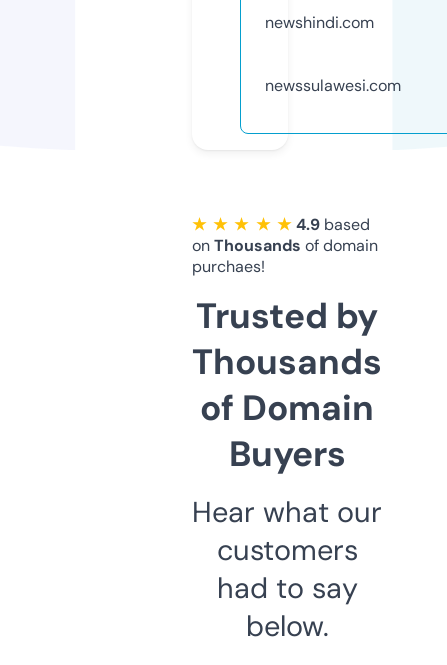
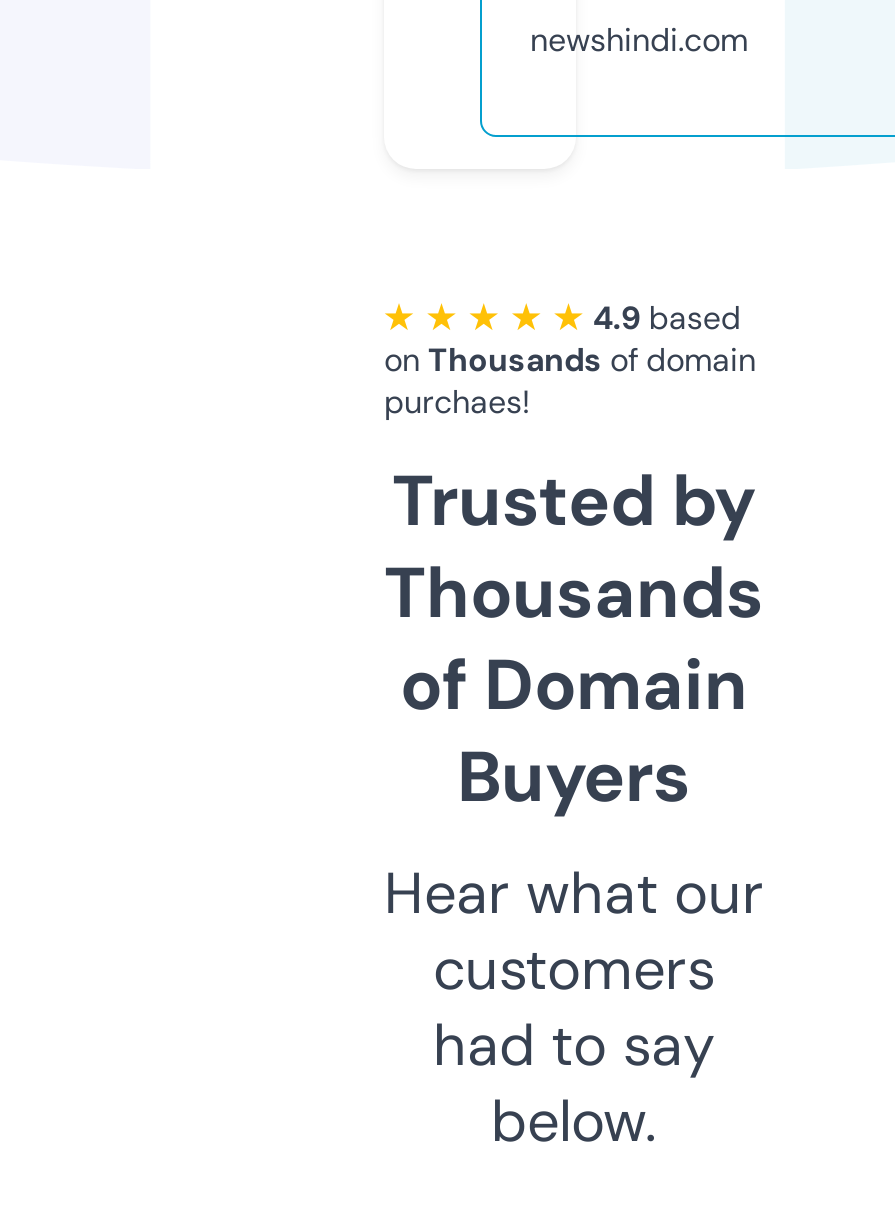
[265,75,401,96] newssulawesi.com -> none

